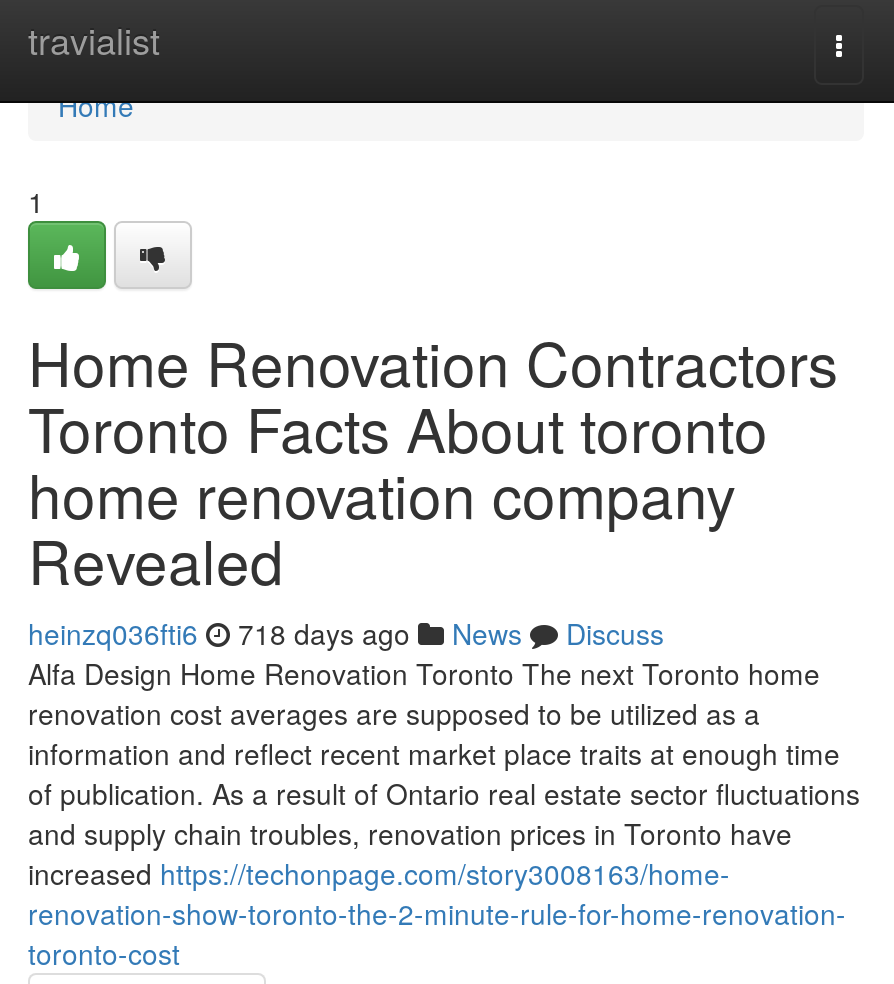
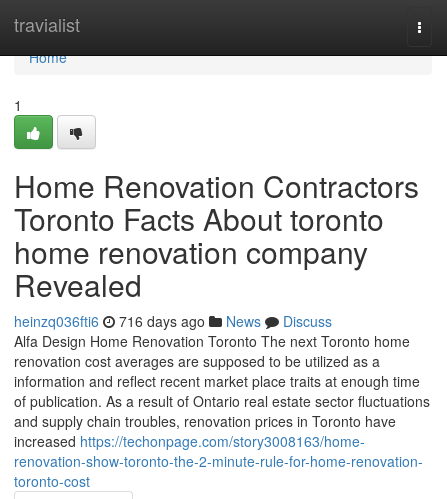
[28,613,664,653] heinzq036fti6 718 days ago News Discuss -> [14,311,332,331] heinzq036fti6 716 days ago News Discuss

